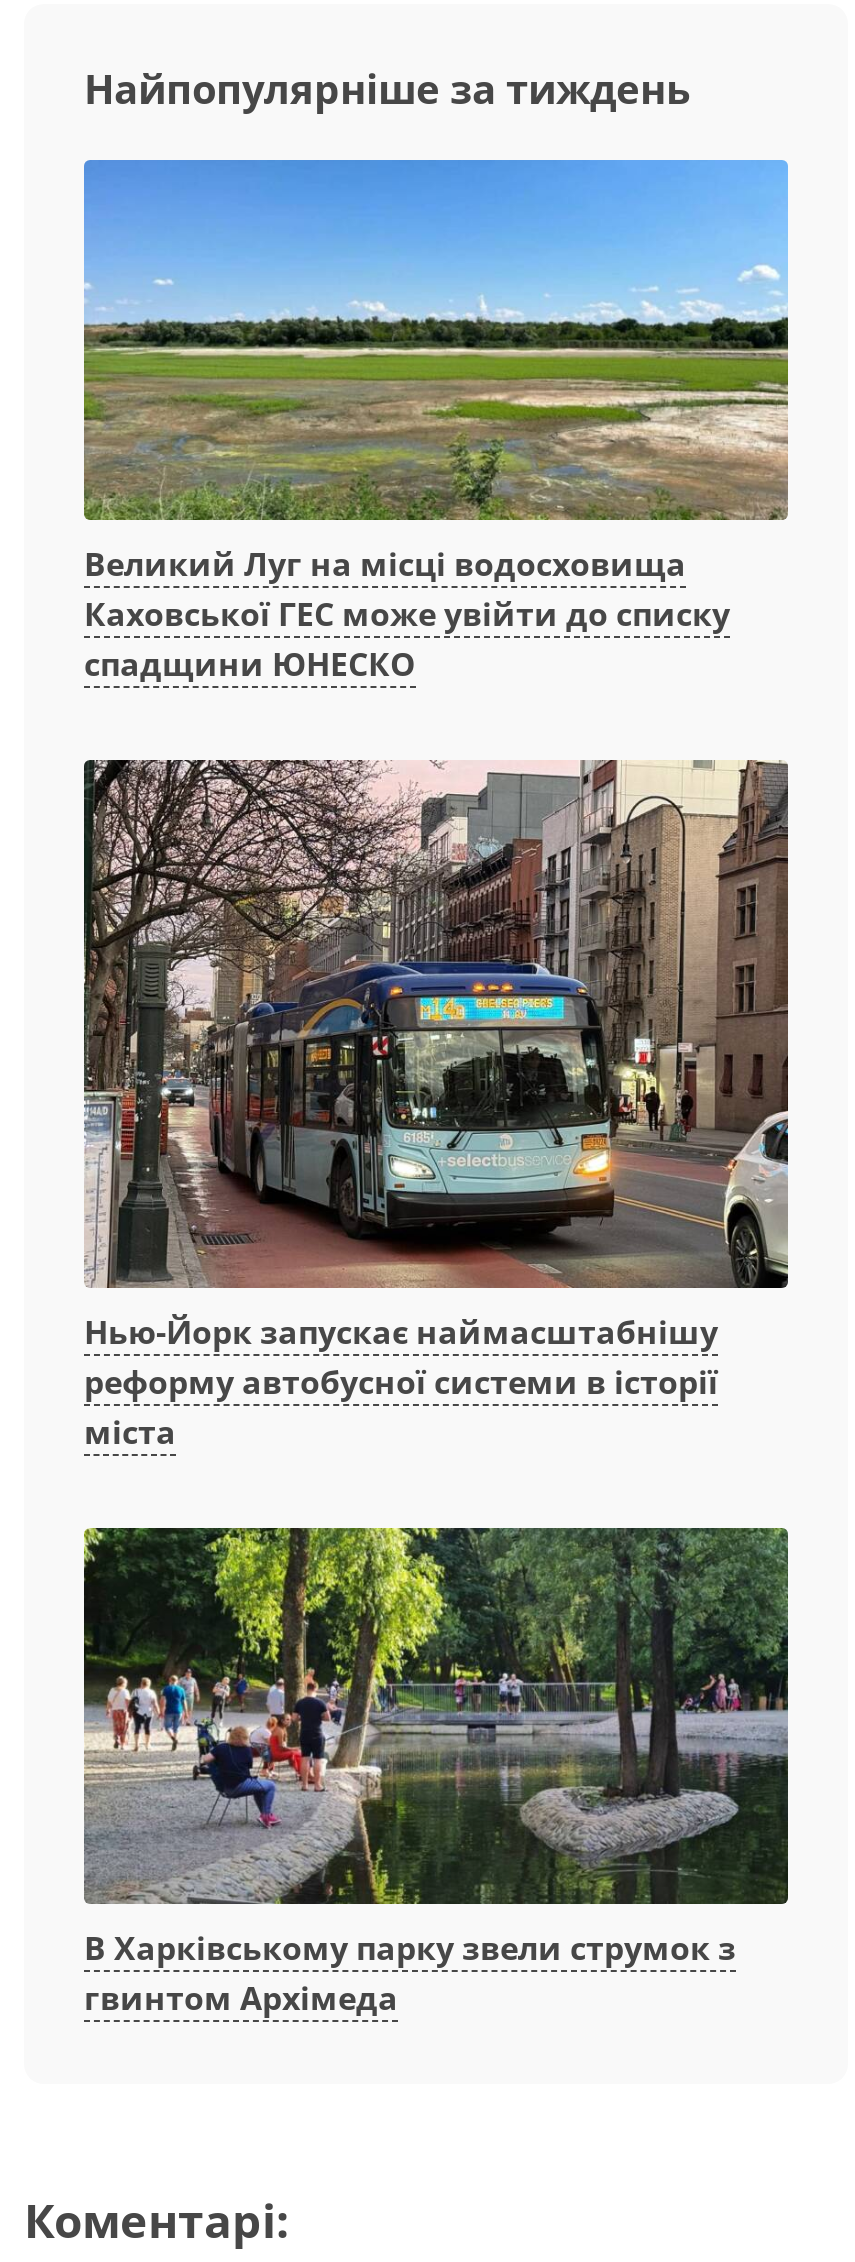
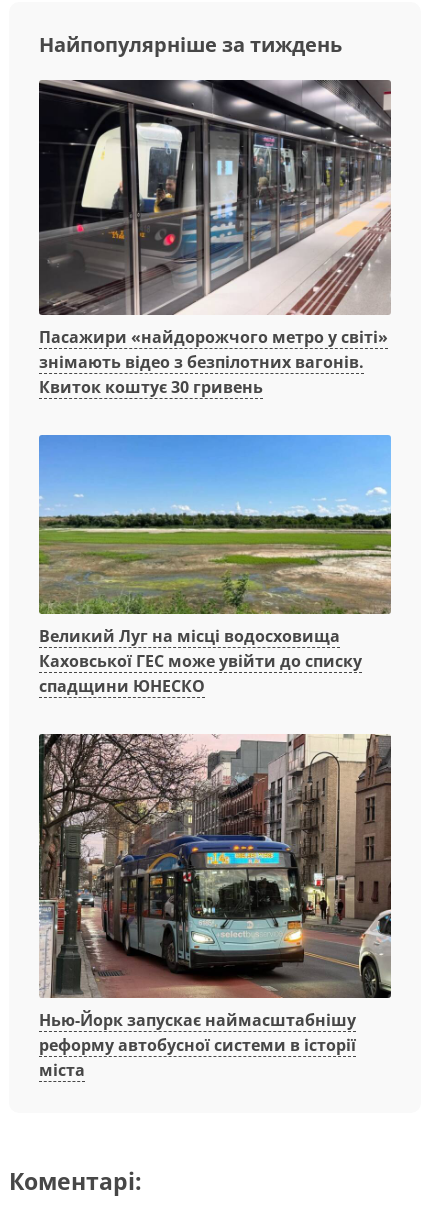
none -> [38,79,392,398] [image] | Пасажири «найдорожчого метро у світі» | знімають відео з безпілотних вагонів. | Квиток коштує 30 гривень
moved [80,196,792,1453] -> [37,453,393,1081]: [image] | Великий Луг на місці водосховища | Каховської ГЕС може увійти до списку | спадщини ЮНЕСКО | Нью-Йорк запускає наймасштабнішу | реформу автобусної системи в історії | міста
[82,1524,790,2020] [image] | В Харківському парку звели струмок з | гвинтом Архімеда -> none

